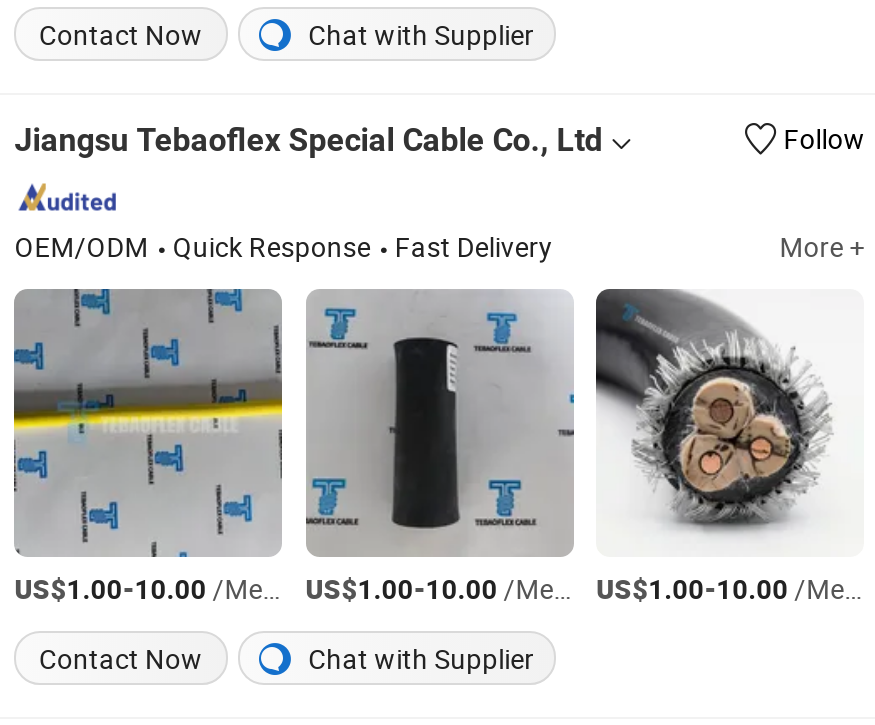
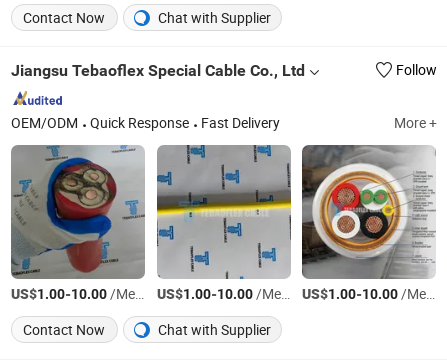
[12,289,284,557] [image] -> [10,145,145,279] [image]
[306,291,576,555] [image] -> [156,145,292,279] [image]
[596,289,862,557] [image] -> [301,144,436,280] [image]

